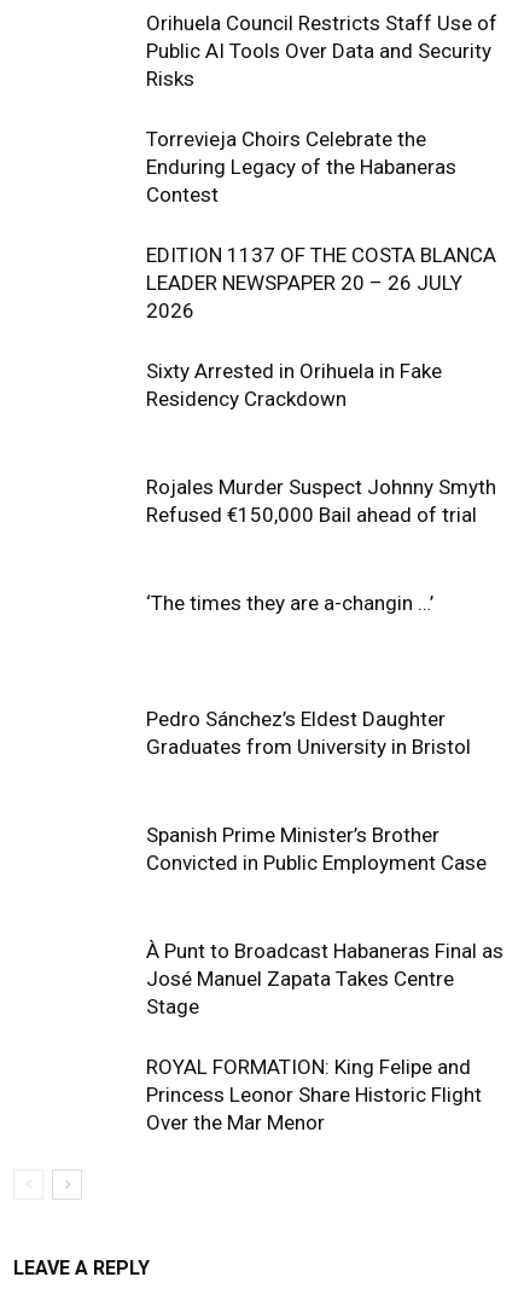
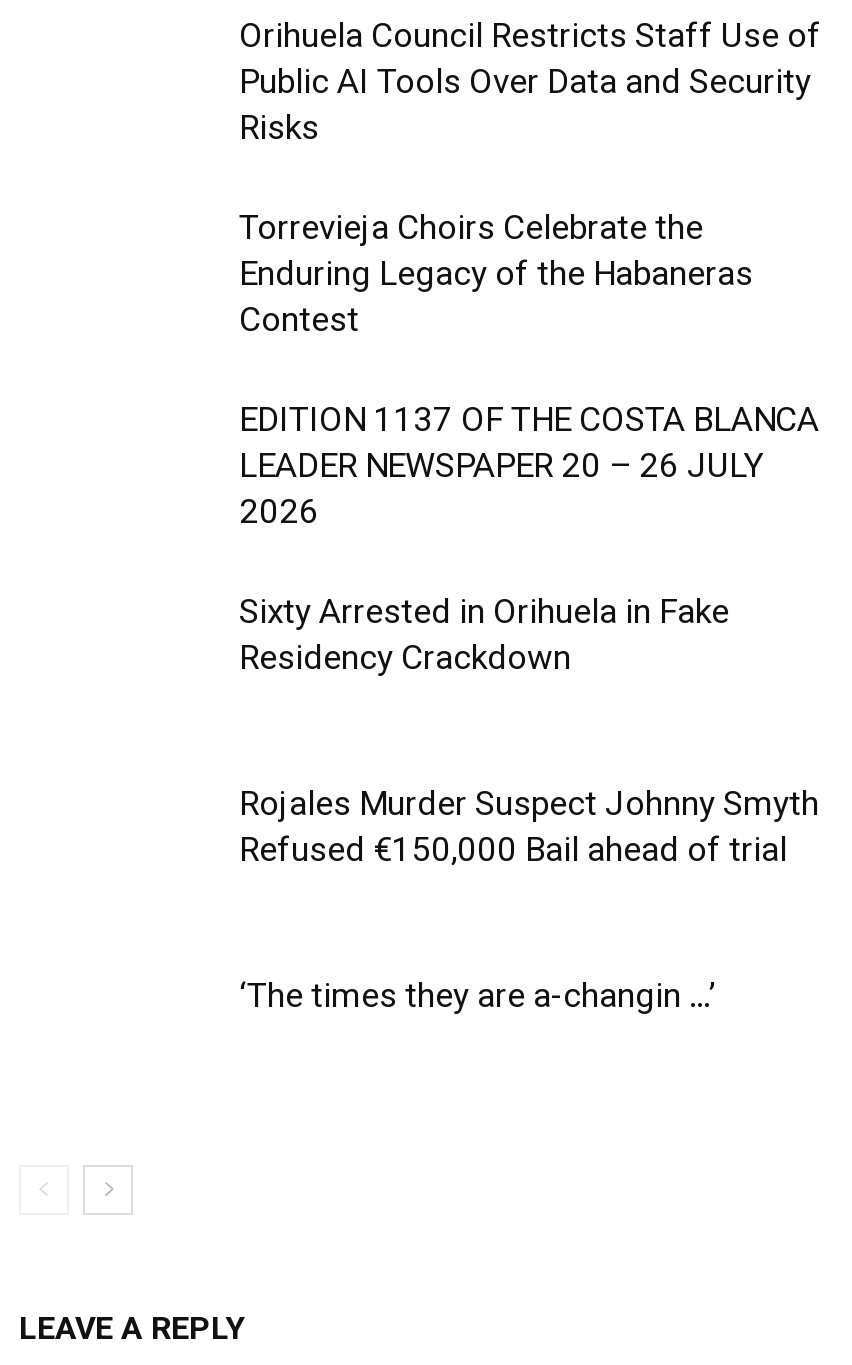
[146,707,471,759] Pedro Sánchez’s Eldest Daughter | Graduates from University in Bristol -> none
[146,823,487,875] Spanish Prime Minister’s Brother | Convicted in Public Employment Case -> none
[146,939,503,1135] À Punt to Broadcast Habaneras Final as | José Manuel Zapata Takes Centre | Stage | ROYAL FORMATION: King Felipe and | Princess Leonor Share Historic Flight | Over the Mar Menor -> none

